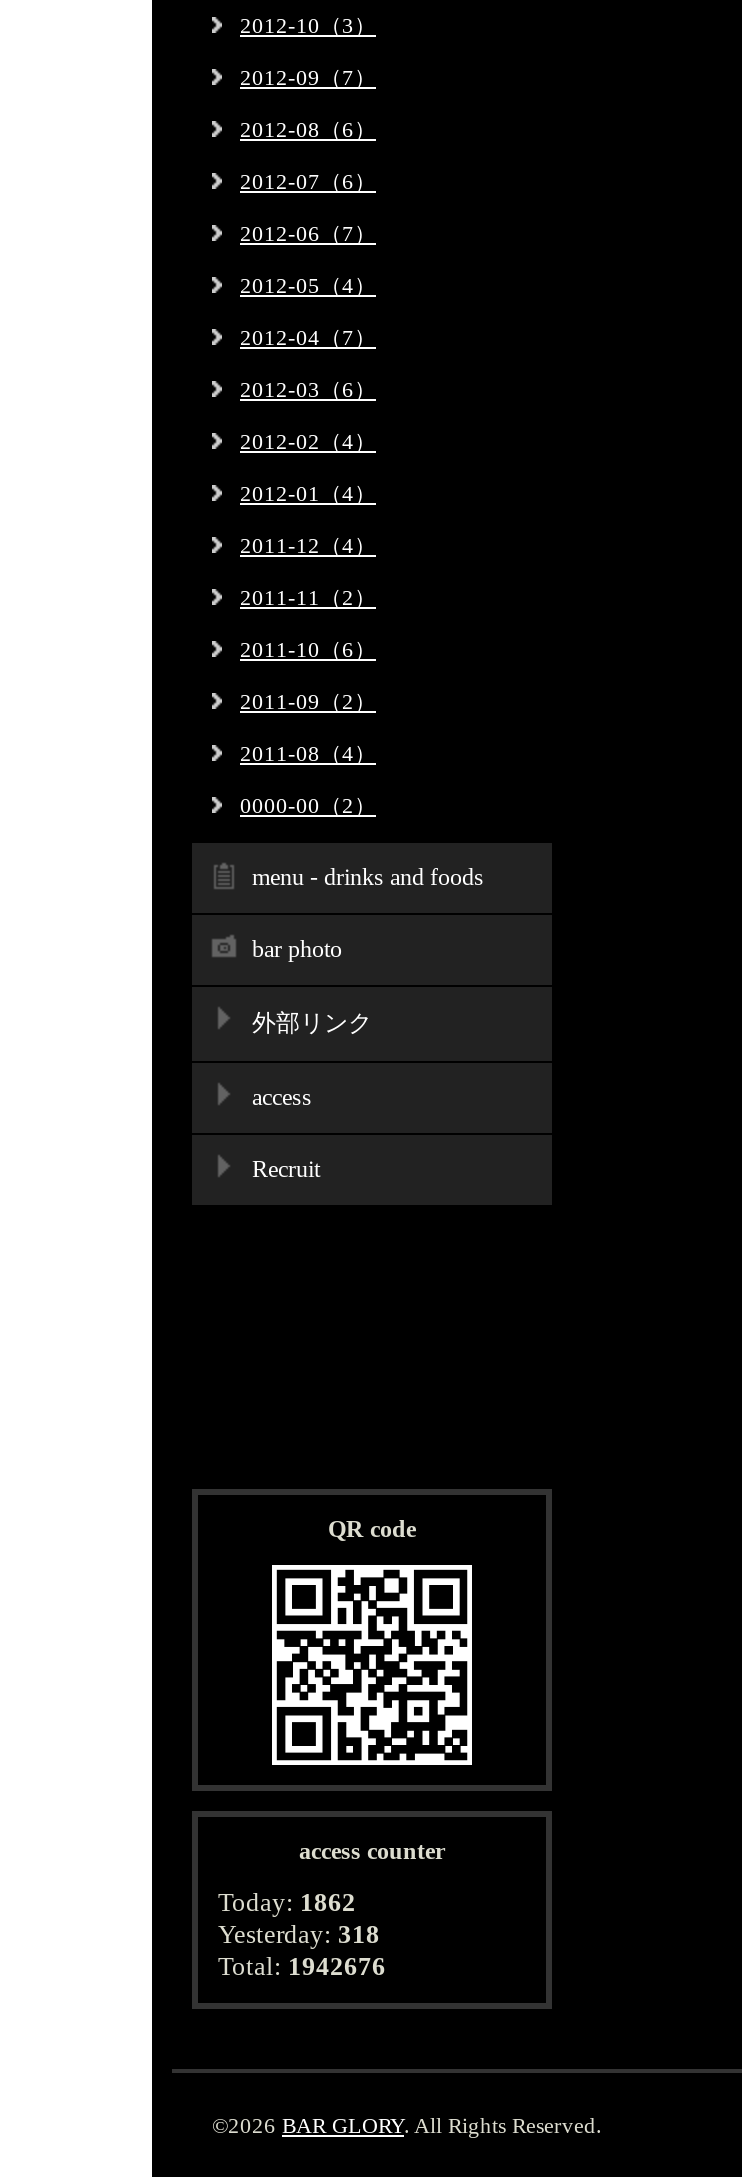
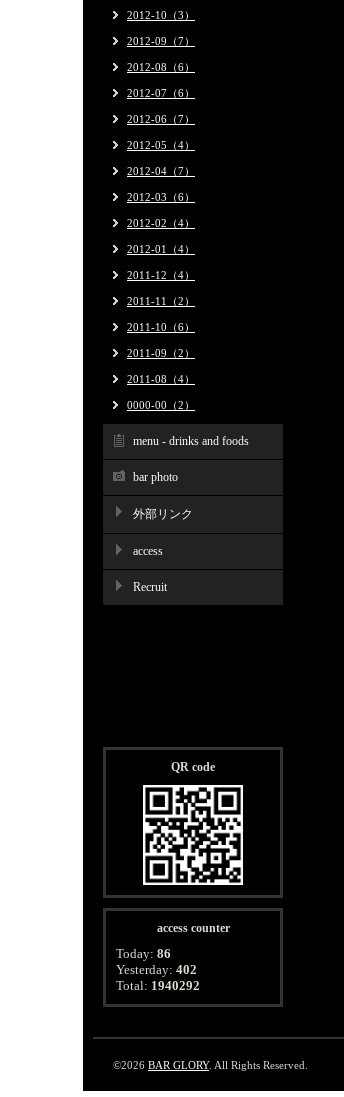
[218,1887,356,1917] Today: 1862 -> [116,946,171,961] Today: 86
[218,1919,380,1949] Yesterday: 318 -> [116,962,197,977] Yesterday: 402
[218,1951,386,1981] Total: 1942676 -> [116,978,200,993] Total: 1940292

